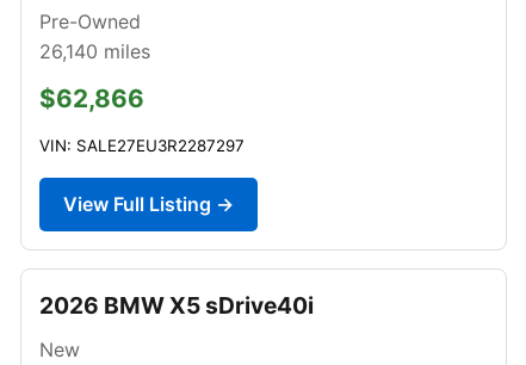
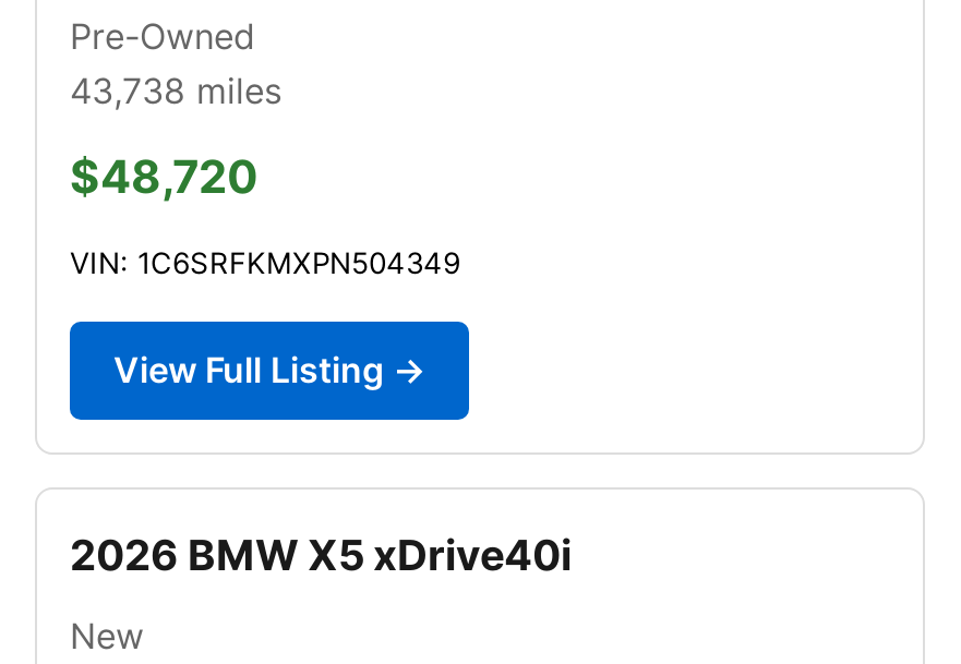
[39,39,150,63] 26,140 miles -> [70,68,281,112] 43,738 miles
[39,83,144,113] $62,866 -> [70,149,257,204] $48,720
[39,136,245,155] VIN: SALE27EU3R2287297 -> [70,245,460,280] VIN: 1C6SRFKMXPN504349
[39,291,314,320] 2026 BMW X5 sDrive40i -> [70,529,572,581] 2026 BMW X5 xDrive40i

